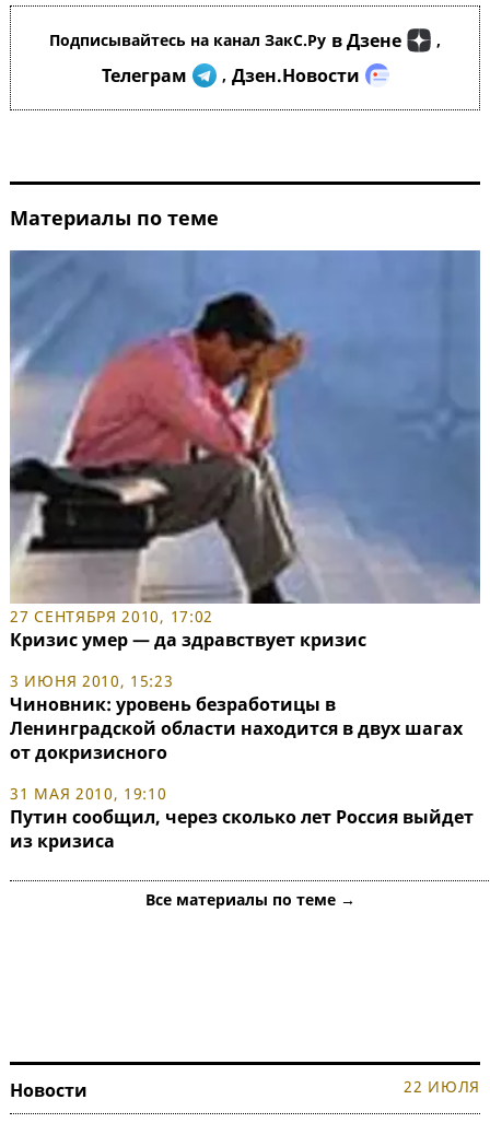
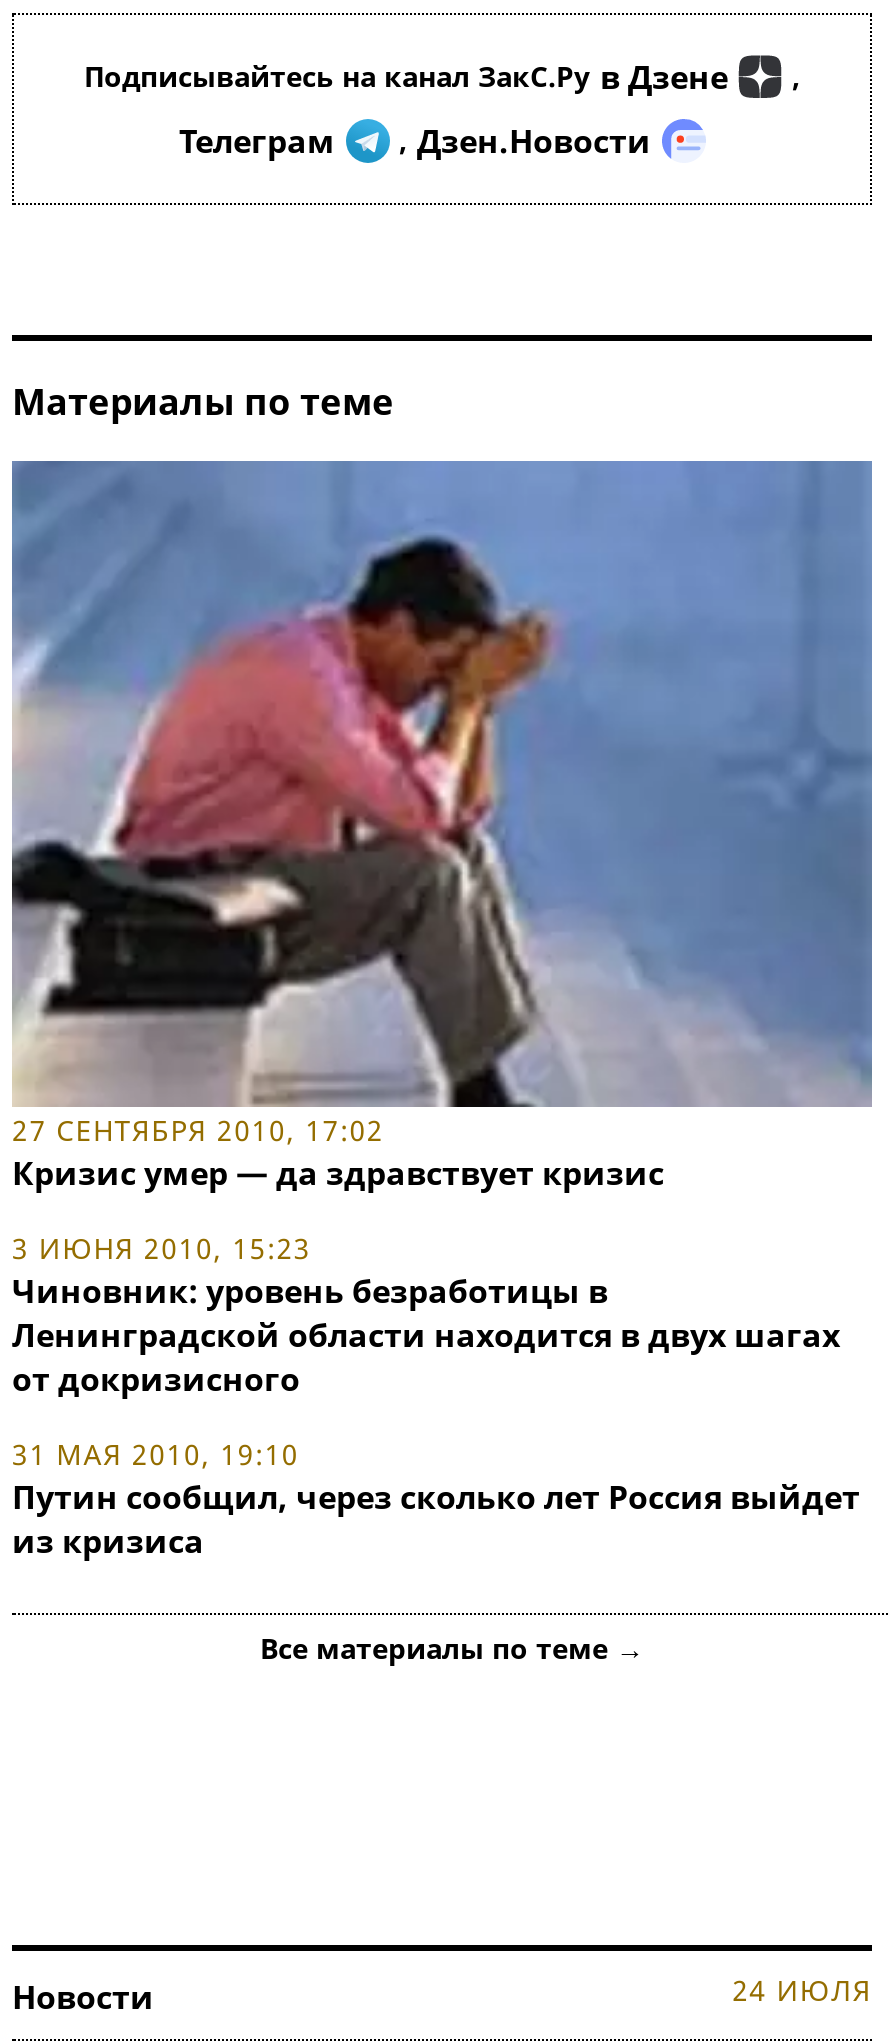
[404,1076,480,1096] 22 ИЮЛЯ -> [732,1970,872,2008] 24 ИЮЛЯ

